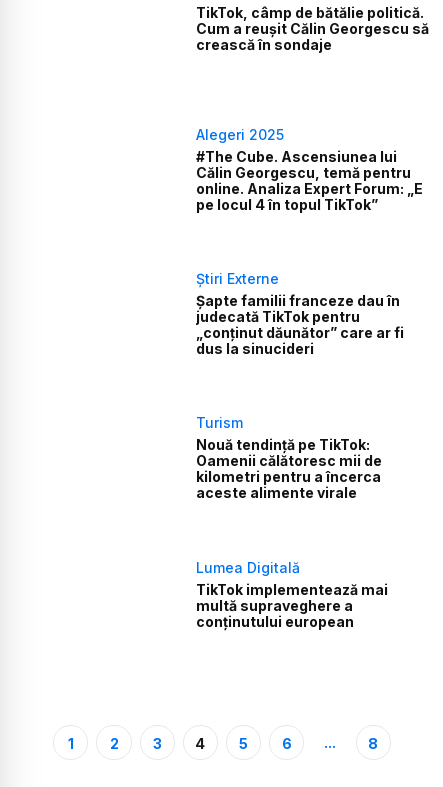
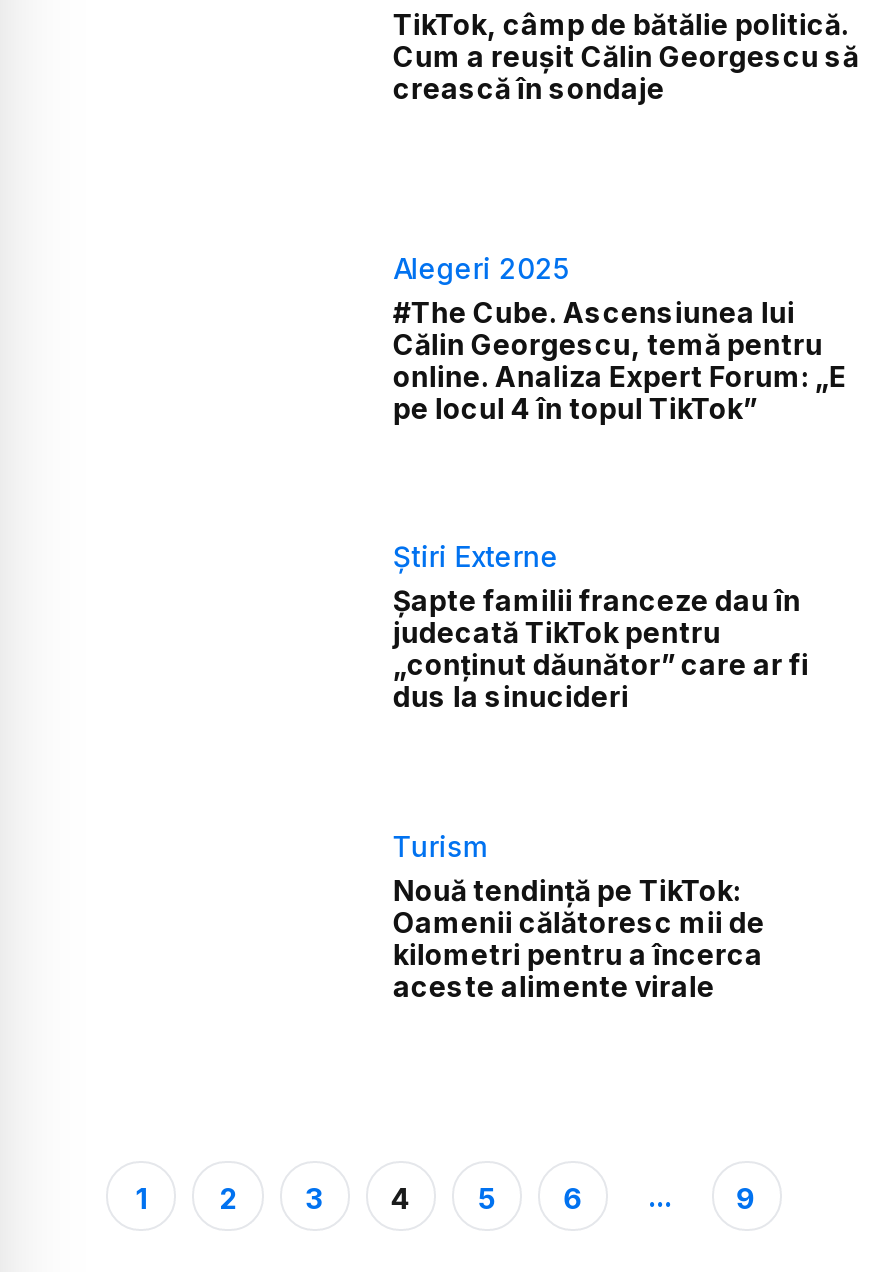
[196,559,388,630] Lumea Digitală | TikTok implementează mai | multă supraveghere a | conținutului european -> none
[368,735,378,752] 8 -> [736,1182,756,1216] 9

